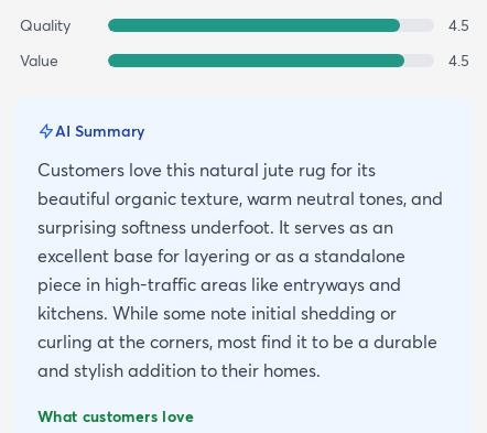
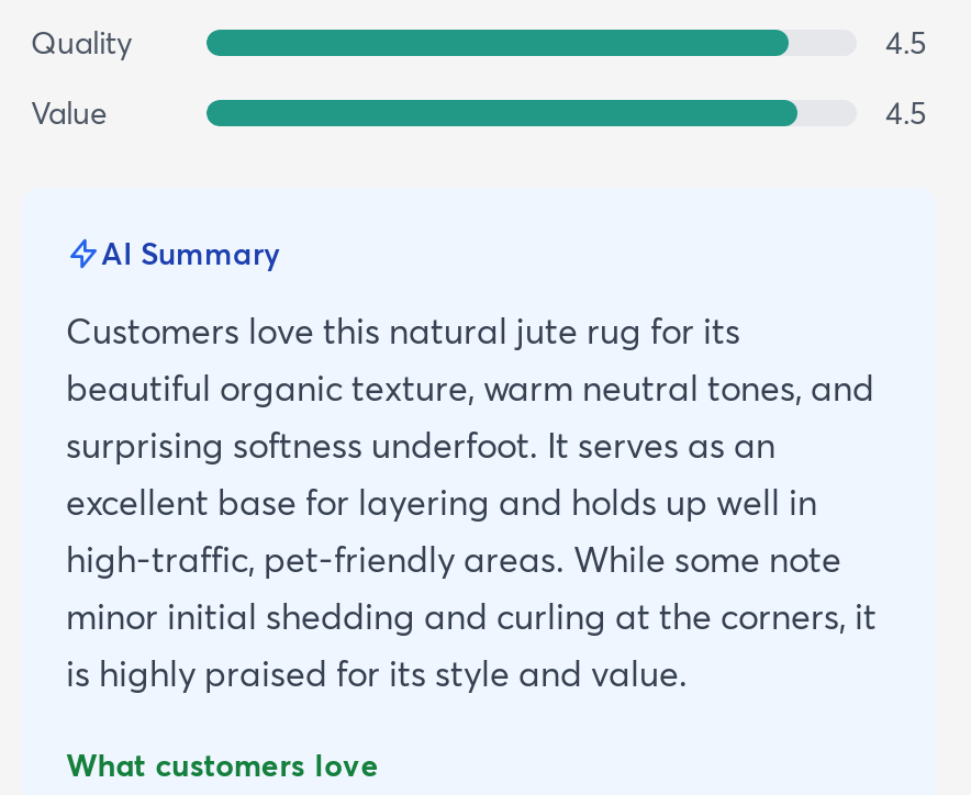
[37,244,437,381] excellent base for layering or as a standalone | piece in high-traffic areas like entryways and | kitchens. While some note initial shedding or | curling at the corners, most find it to be a durable | and stylish addition to their homes. -> [66,479,877,694] excellent base for layering and holds up well in | high-traffic, pet-friendly areas. While some note | minor initial shedding and curling at the corners, it | is highly praised for its style and value.

